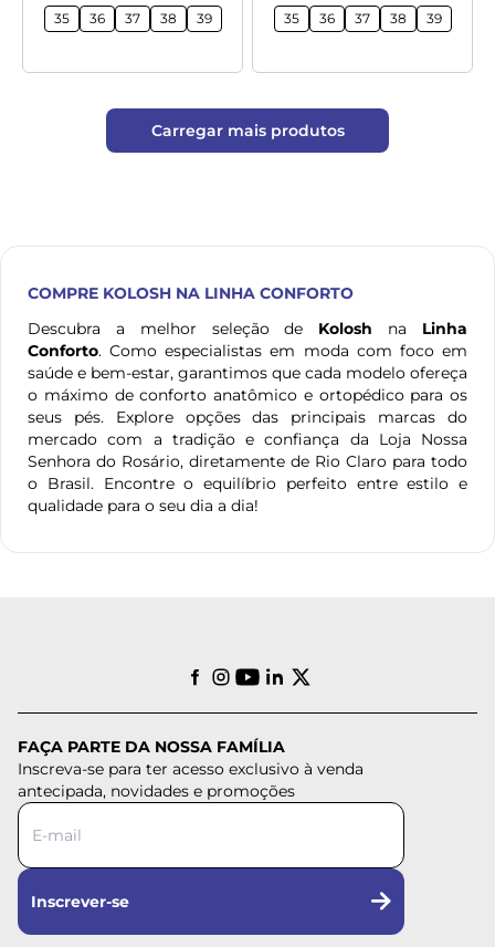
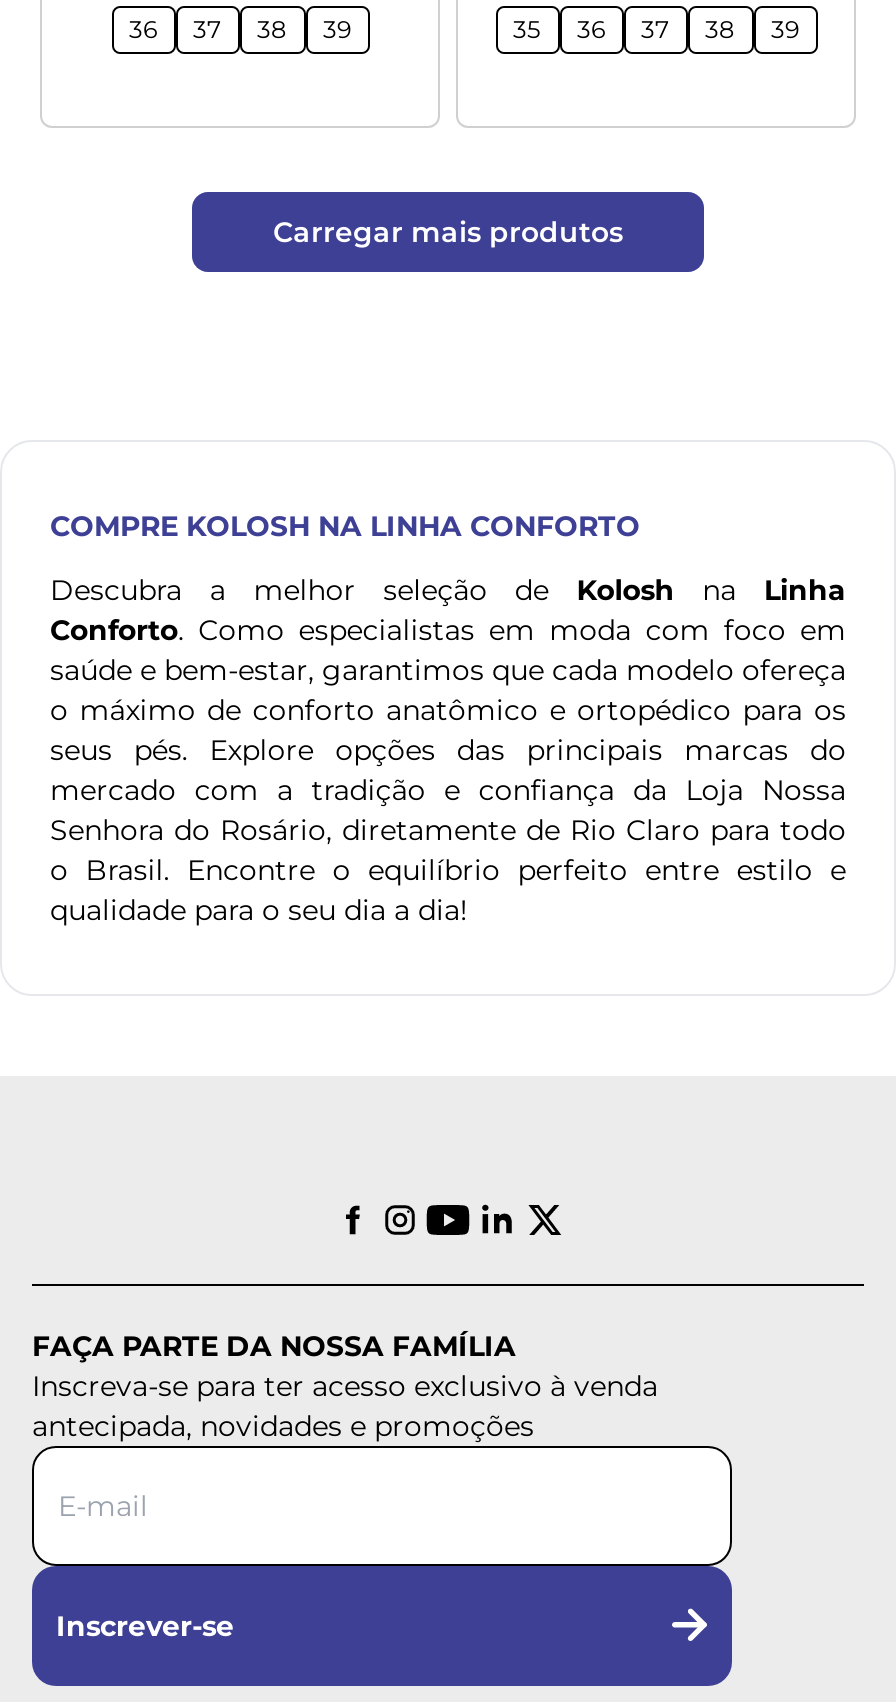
[54,9,69,26] 35 -> none

